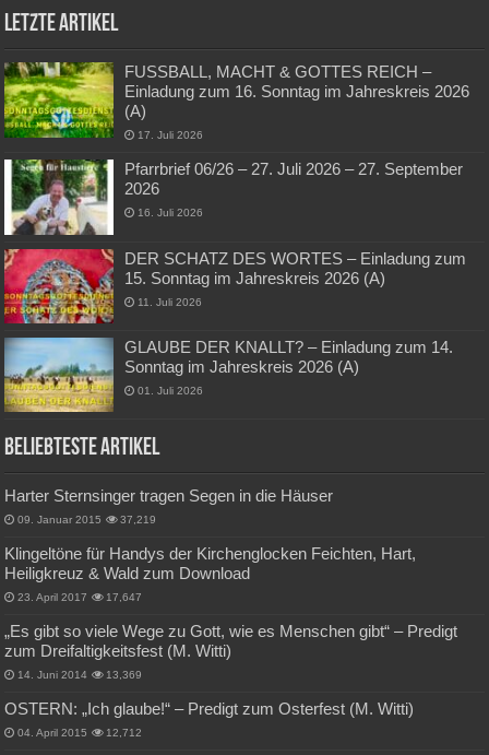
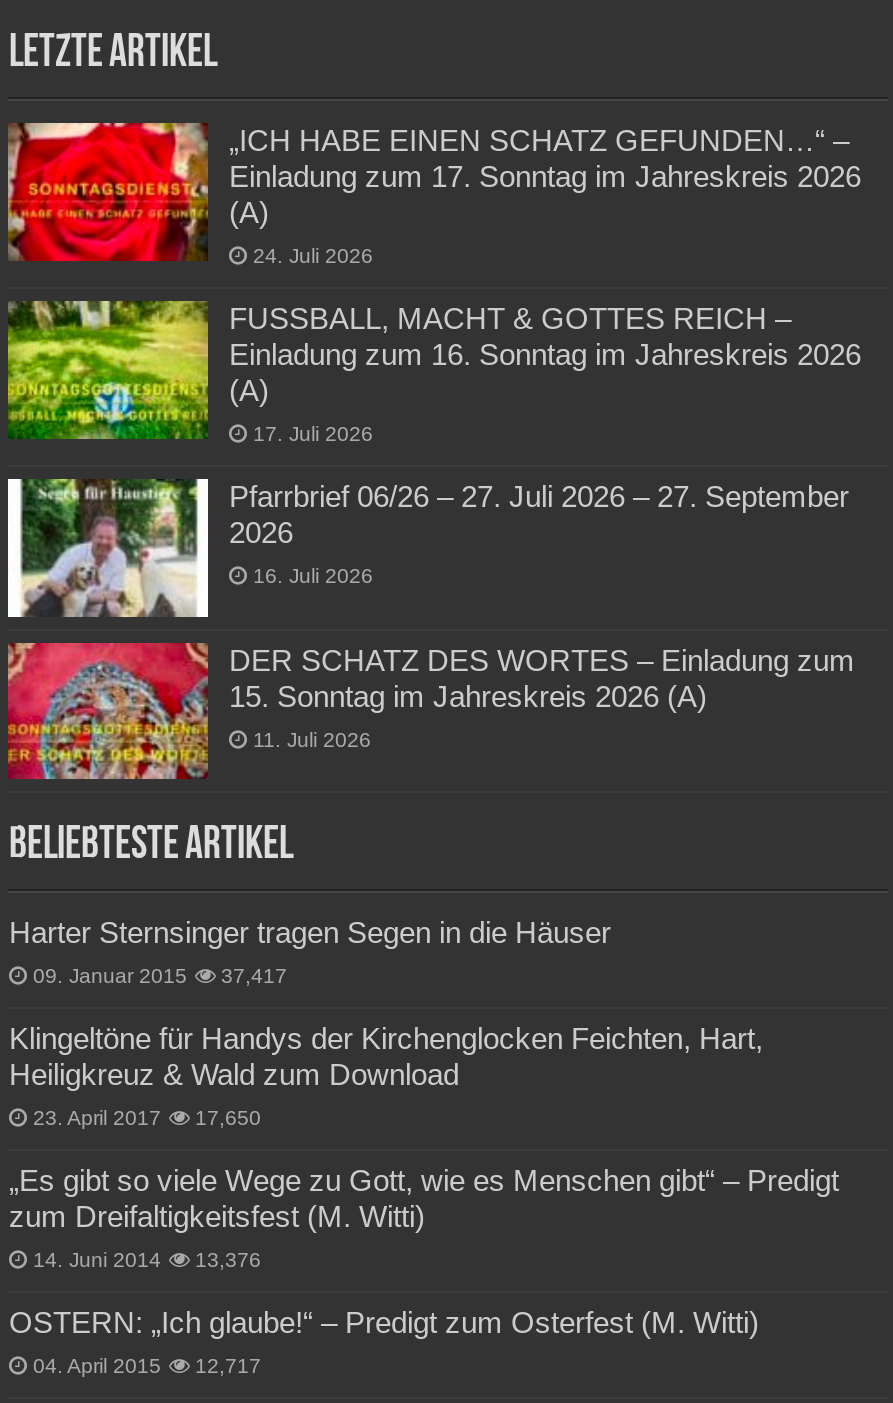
none -> [6,121,861,268] [image] | „ICH HABE EINEN SCHATZ GEFUNDEN…“ – | Einladung zum 17. Sonntag im Jahreskreis 2026 | (A) | 24. Juli 2026
moved [0,60,470,308] -> [0,297,861,750]: [image] | FUSSBALL, MACHT & GOTTES REICH – | Einladung zum 16. Sonntag im Jahreskreis 2026 | ... | 15. Sonntag im Jahreskreis 2026 (A) | 11. Juli 2026
[3,337,454,413] [image] | GLAUBE DER KNALLT? – Einladung zum 14. | Sonntag im Jahreskreis 2026 (A) | 01. Juli 2026 -> none
[18,514,157,526] 09. Januar 2015 37,219 -> [33,965,287,987] 09. Januar 2015 37,417
[18,591,142,603] 23. April 2017 17,647 -> [33,1107,261,1129] 23. April 2017 17,650
[18,669,142,681] 14. Juni 2014 13,369 -> [33,1249,261,1271] 14. Juni 2014 13,376
[18,727,142,739] 04. April 2015 12,712 -> [33,1355,261,1377] 04. April 2015 12,717

